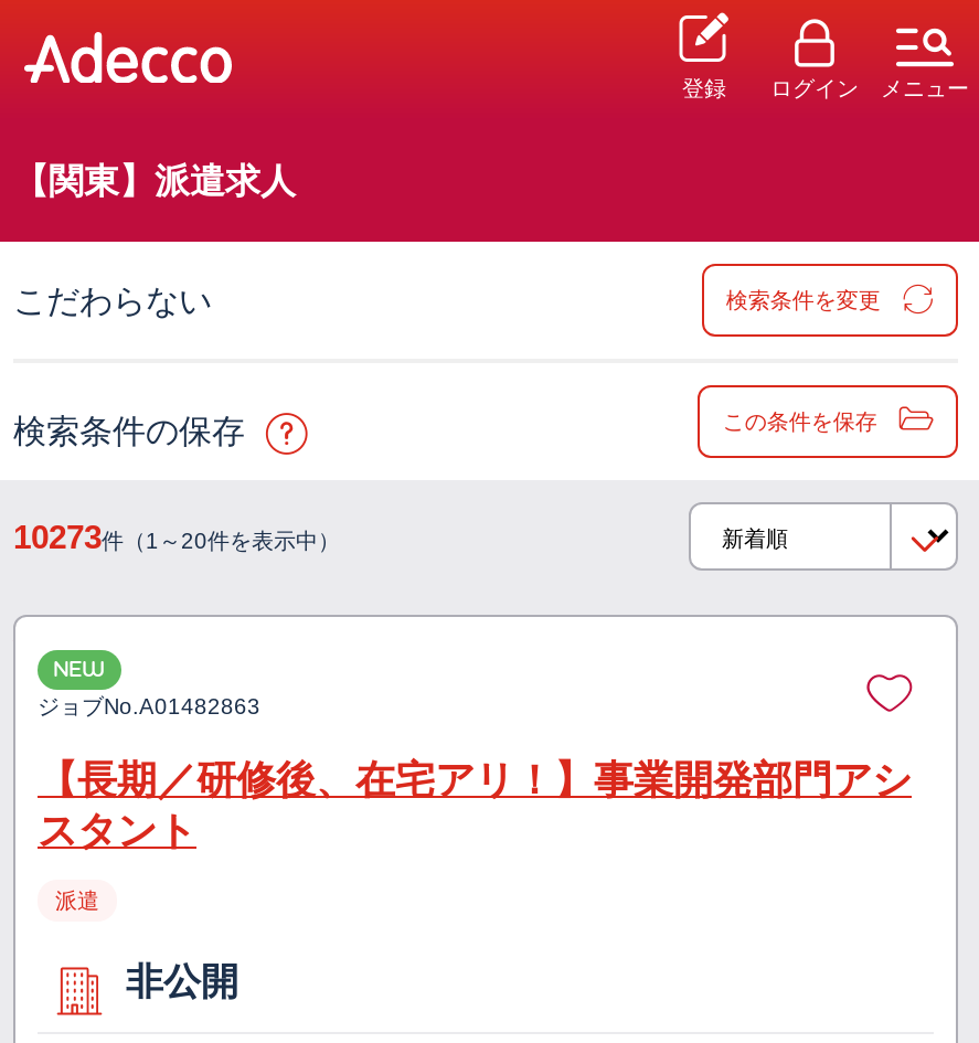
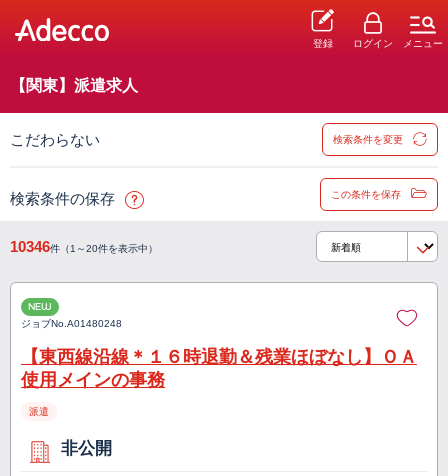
[13,517,340,555] 10273件（1～20件を表示中） -> [10,238,158,255] 10346件（1～20件を表示中）
[38,695,260,719] ジョブNo. A01482863 -> [21,318,122,329] ジョブNo. A01480248
[38,759,912,854] 【長期／研修後、在宅アリ！】事業開発部門アシ | スタント -> [21,347,417,390] 【東西線沿線＊１６時退勤＆残業ほぼなし】ＯＡ | 使用メインの事務

